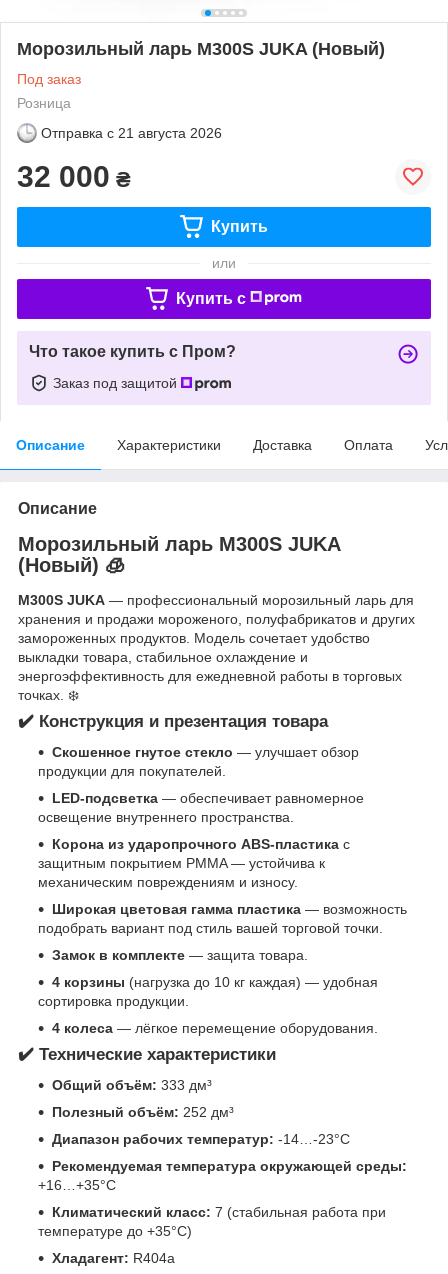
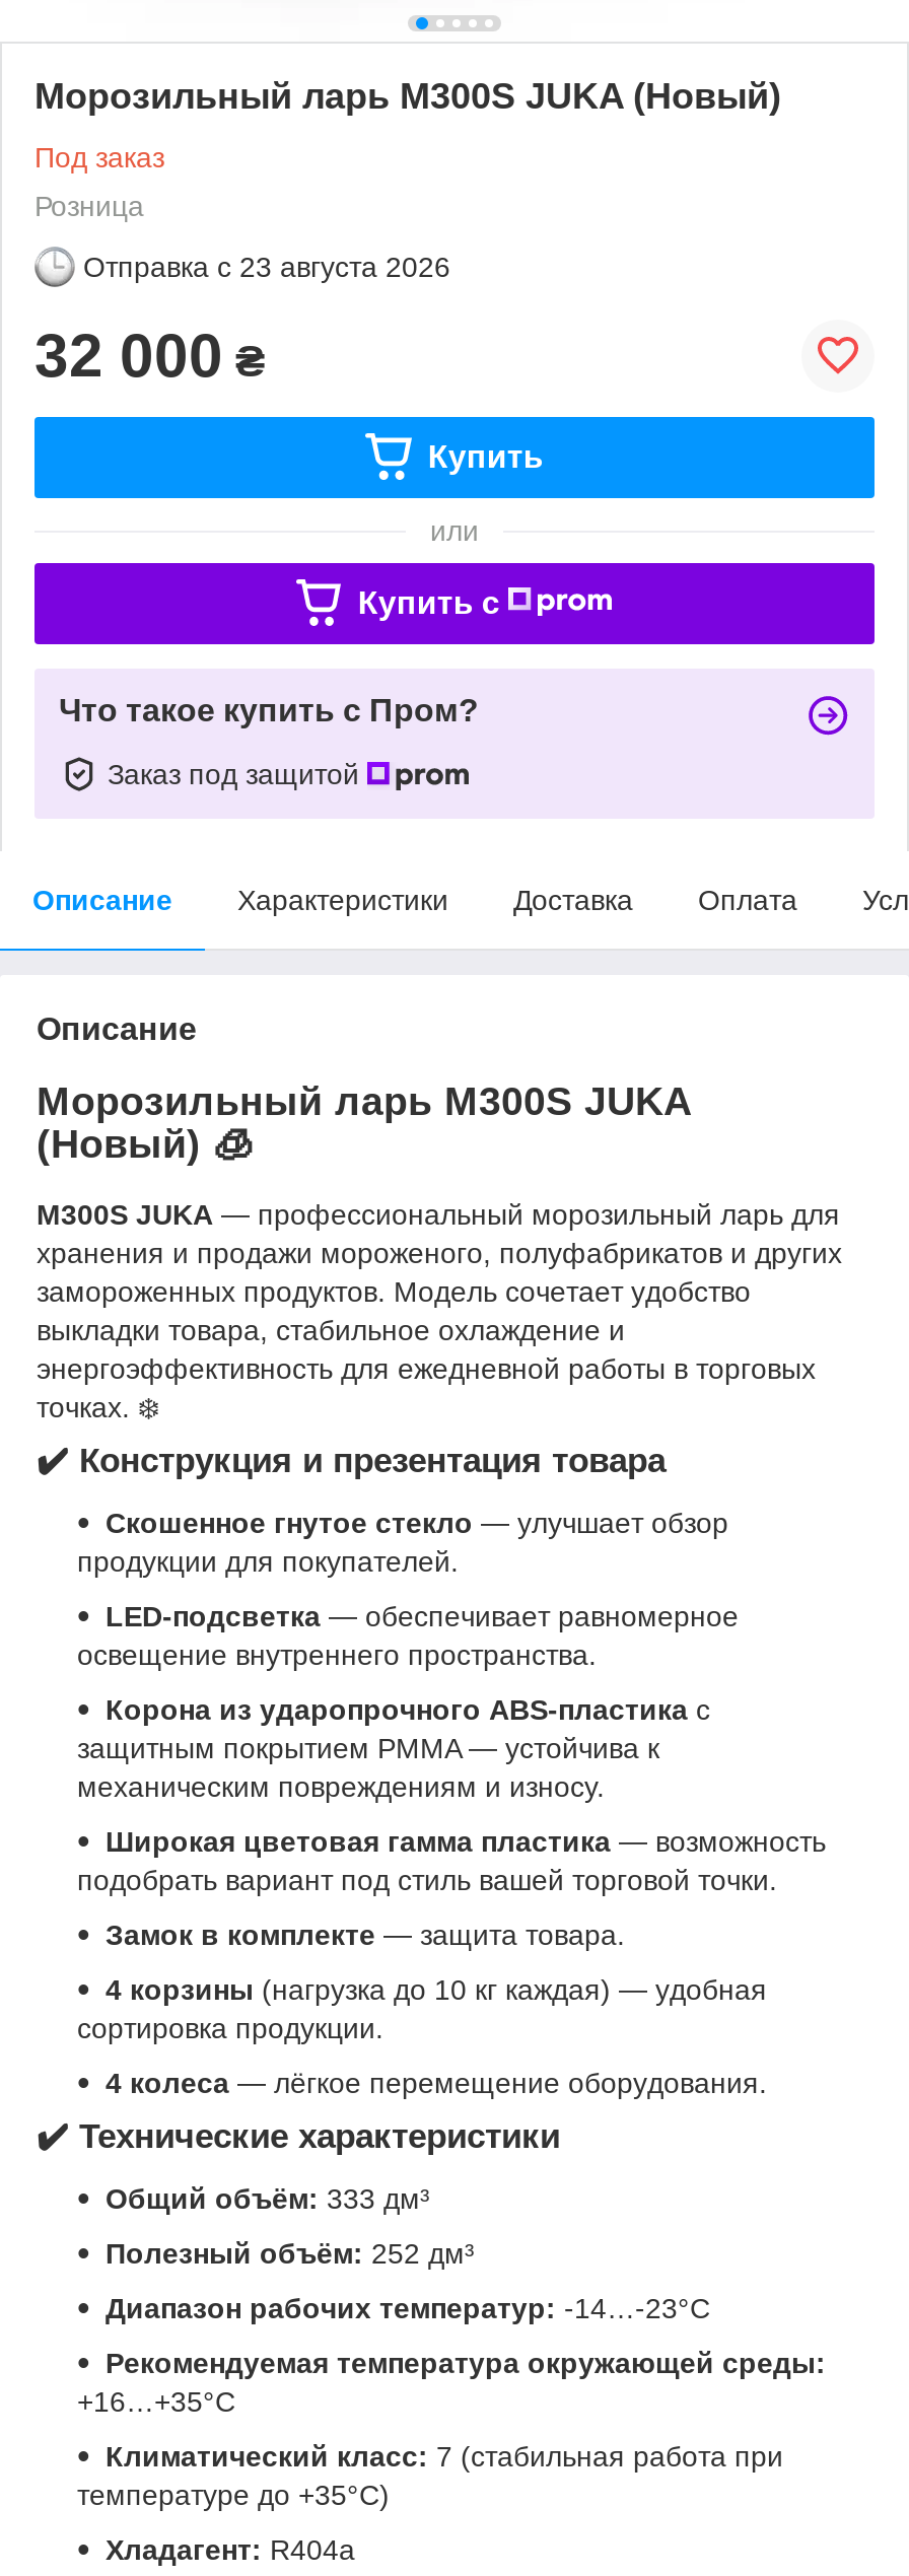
[41,125,222,141] Отправка с 21 августа 2026 -> [83,250,450,283] Отправка с 23 августа 2026

